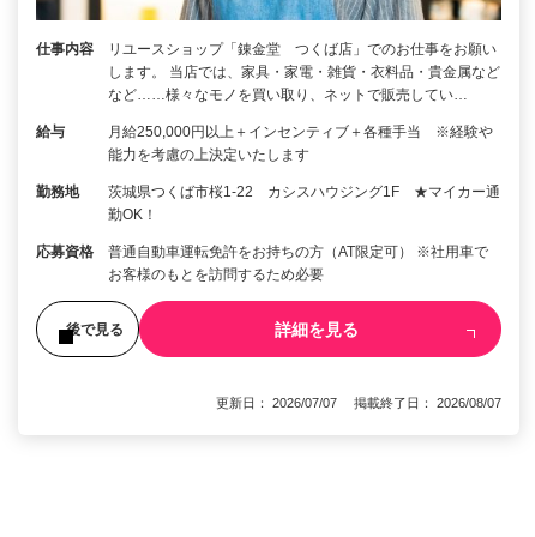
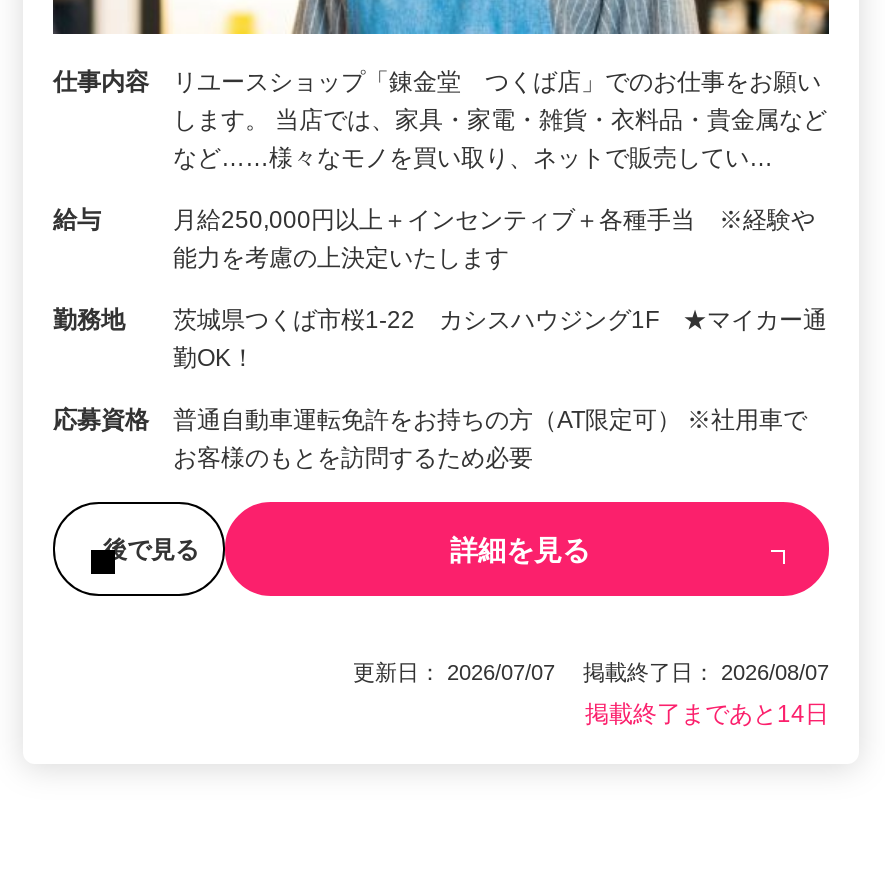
none -> [585,700,829,728] 掲載終了まであと14日

